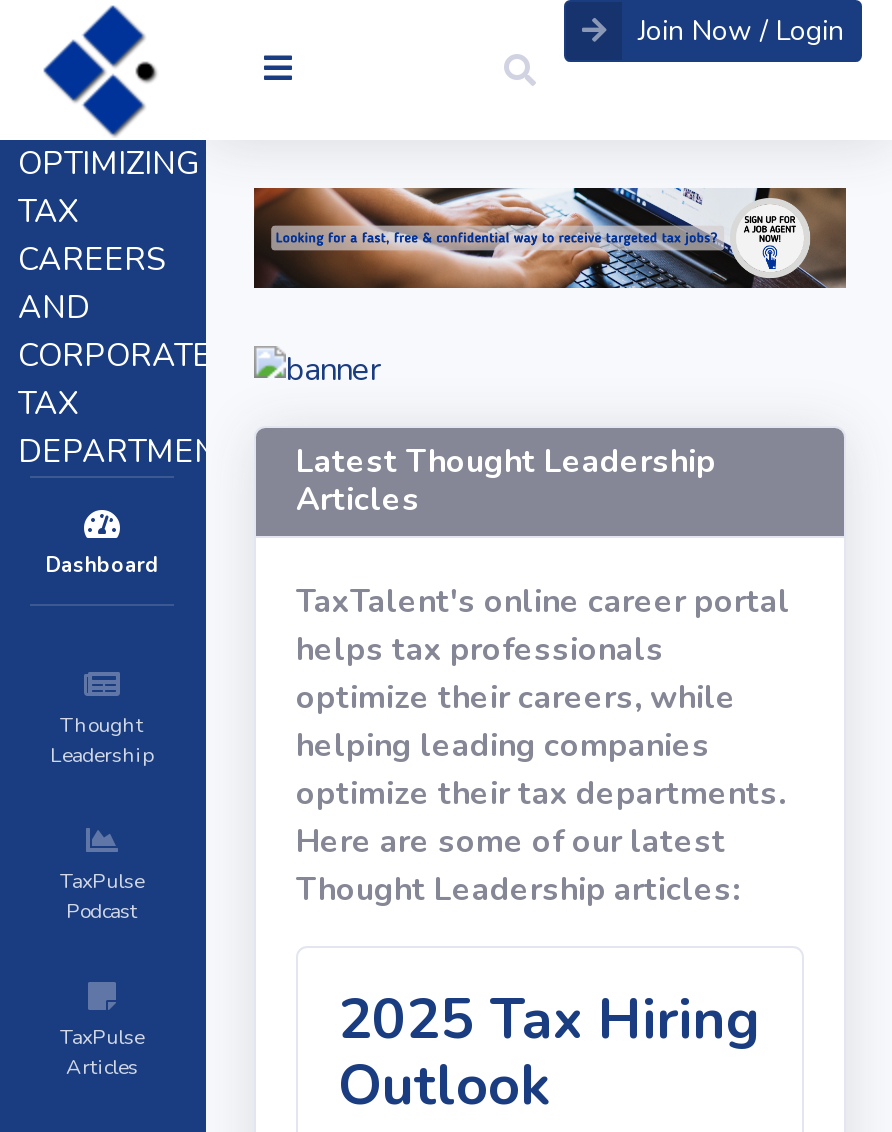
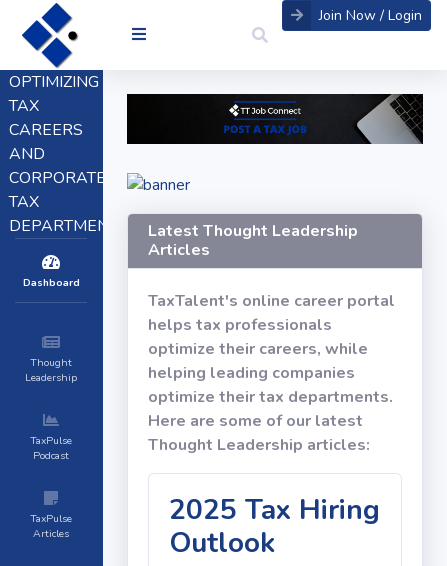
[252,186,848,290] [image] -> [126,93,424,145] [image]

